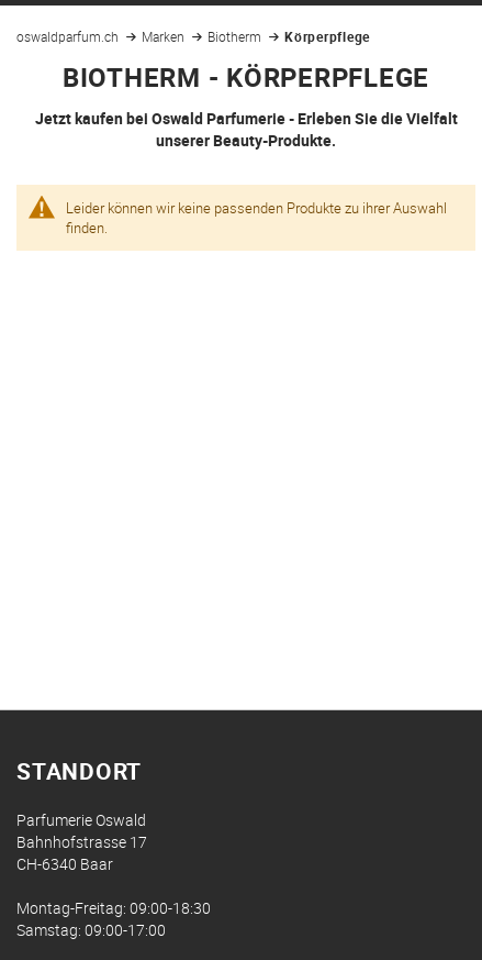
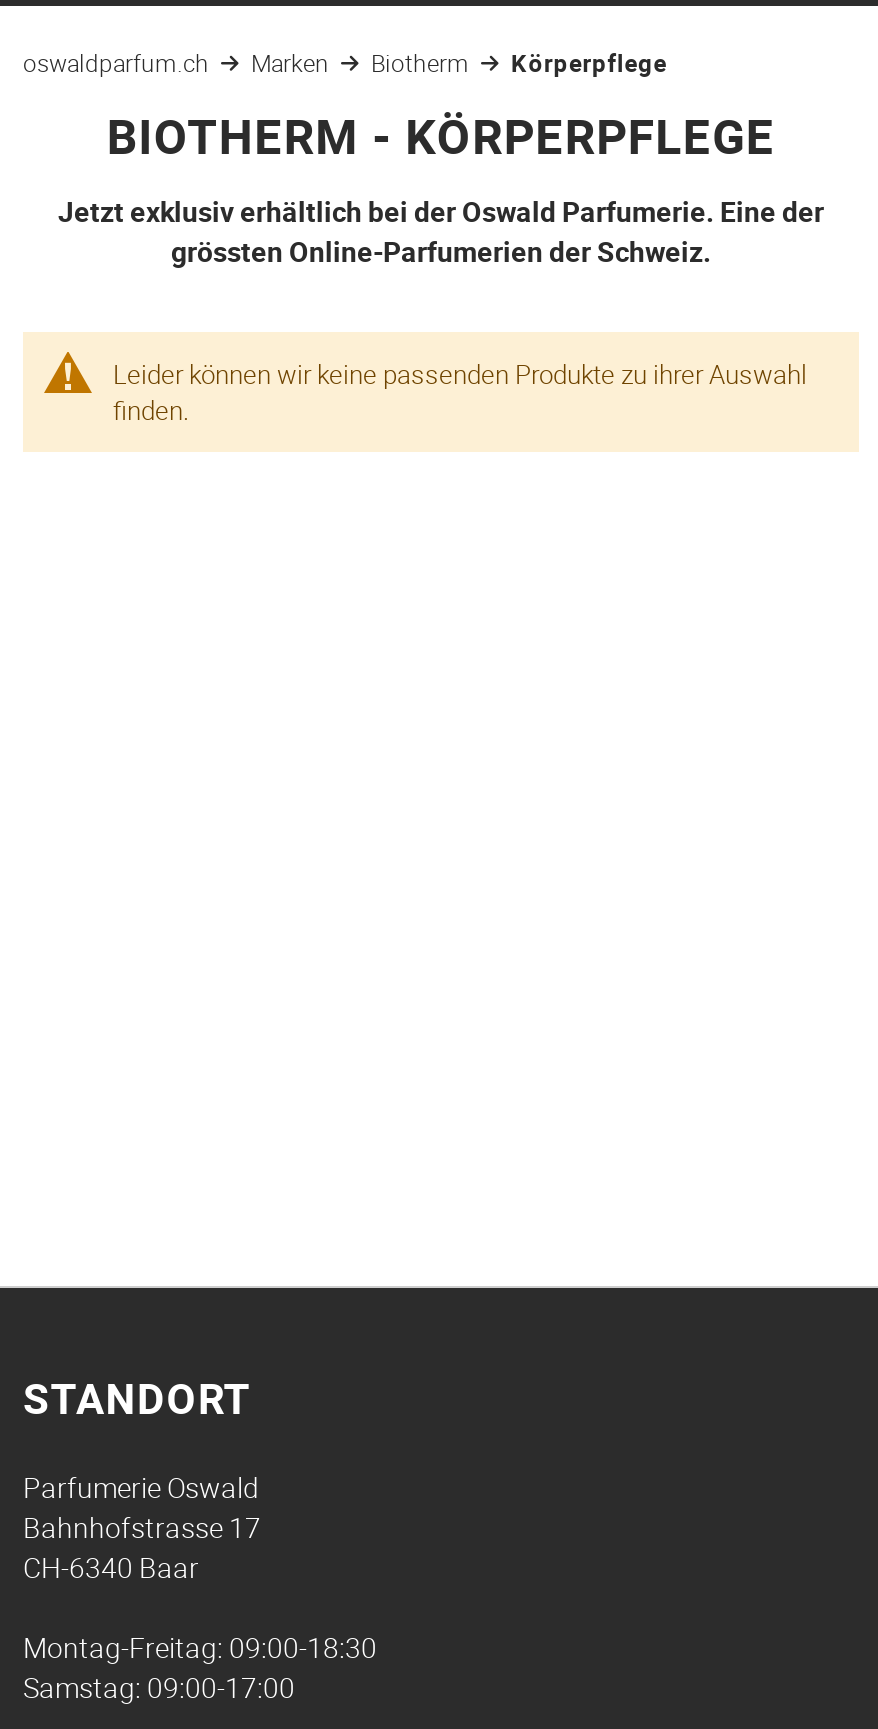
[35,107,457,150] Jetzt kaufen bei Oswald Parfumerie - Erleben Sie die Vielfalt | unserer Beauty-Produkte. -> [58,191,824,269] Jetzt exklusiv erhältlich bei der Oswald Parfumerie. Eine der | grössten Online-Parfumerien der Schweiz.

